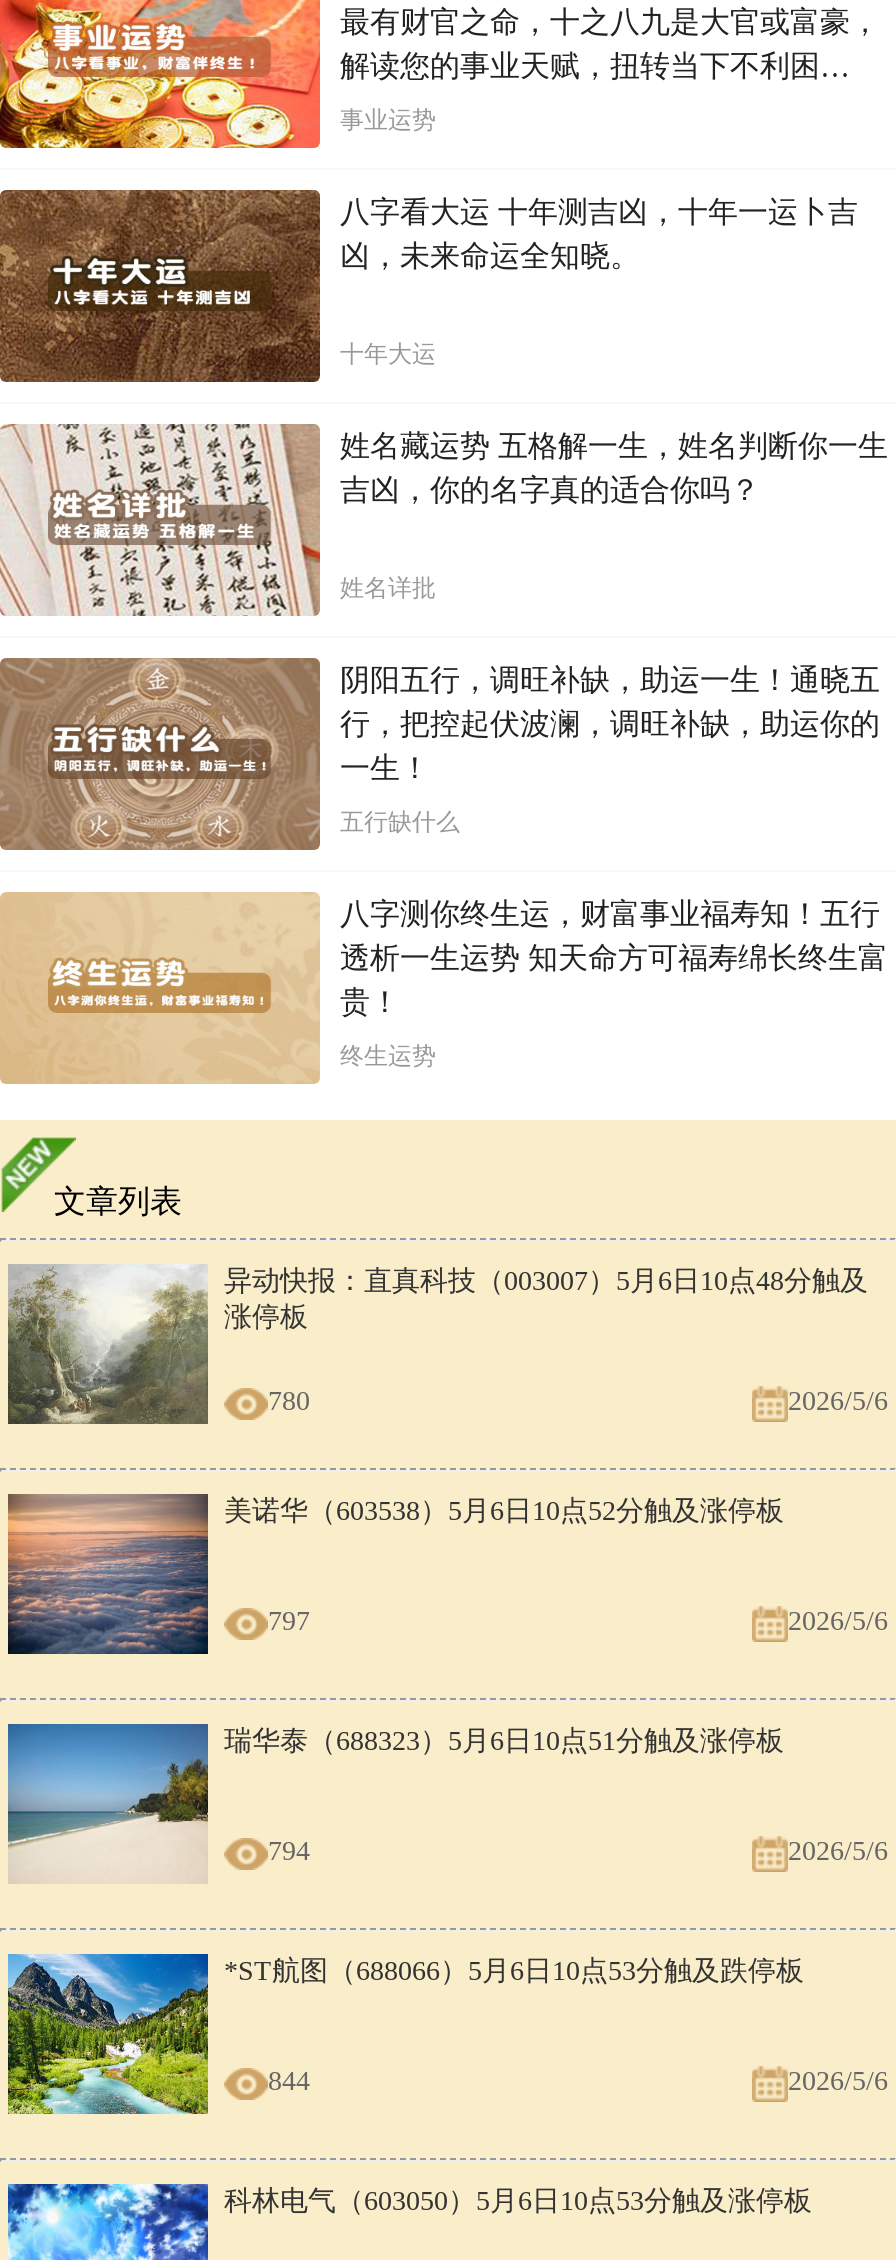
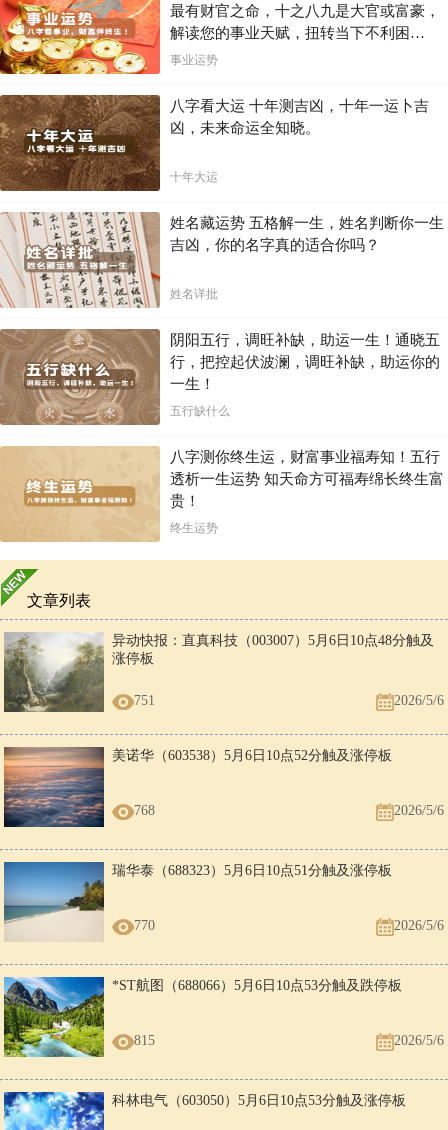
[268,1386,310,1416] 780 -> [134,693,155,708] 751
[268,1606,310,1636] 797 -> [134,803,155,818] 768
[268,1836,310,1866] 794 -> [134,918,155,933] 770
[268,2066,310,2096] 844 -> [134,1033,155,1048] 815

